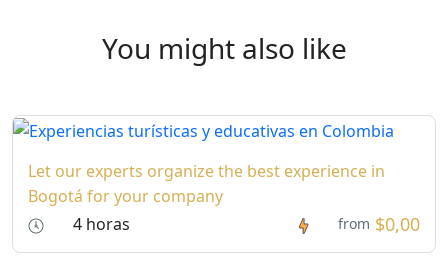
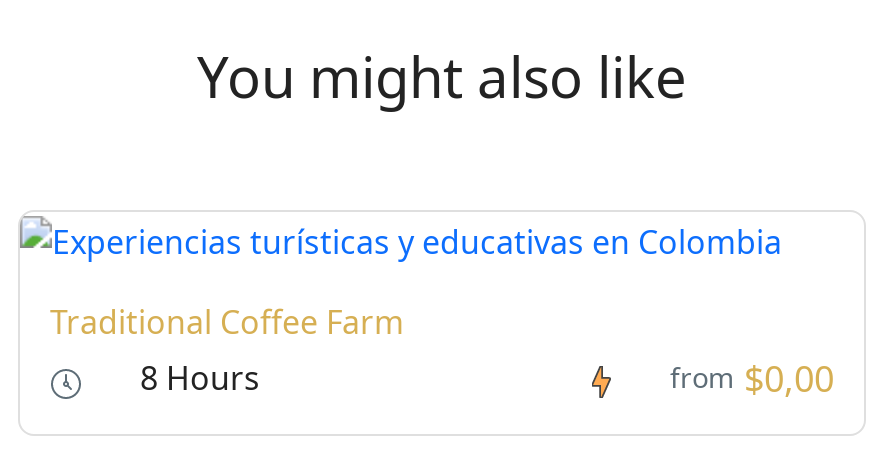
[28,160,385,235] Let our experts organize the best experience in | Bogotá for your company | 4 horas -> [50,300,404,400] Traditional Coffee Farm | 8 Hours

